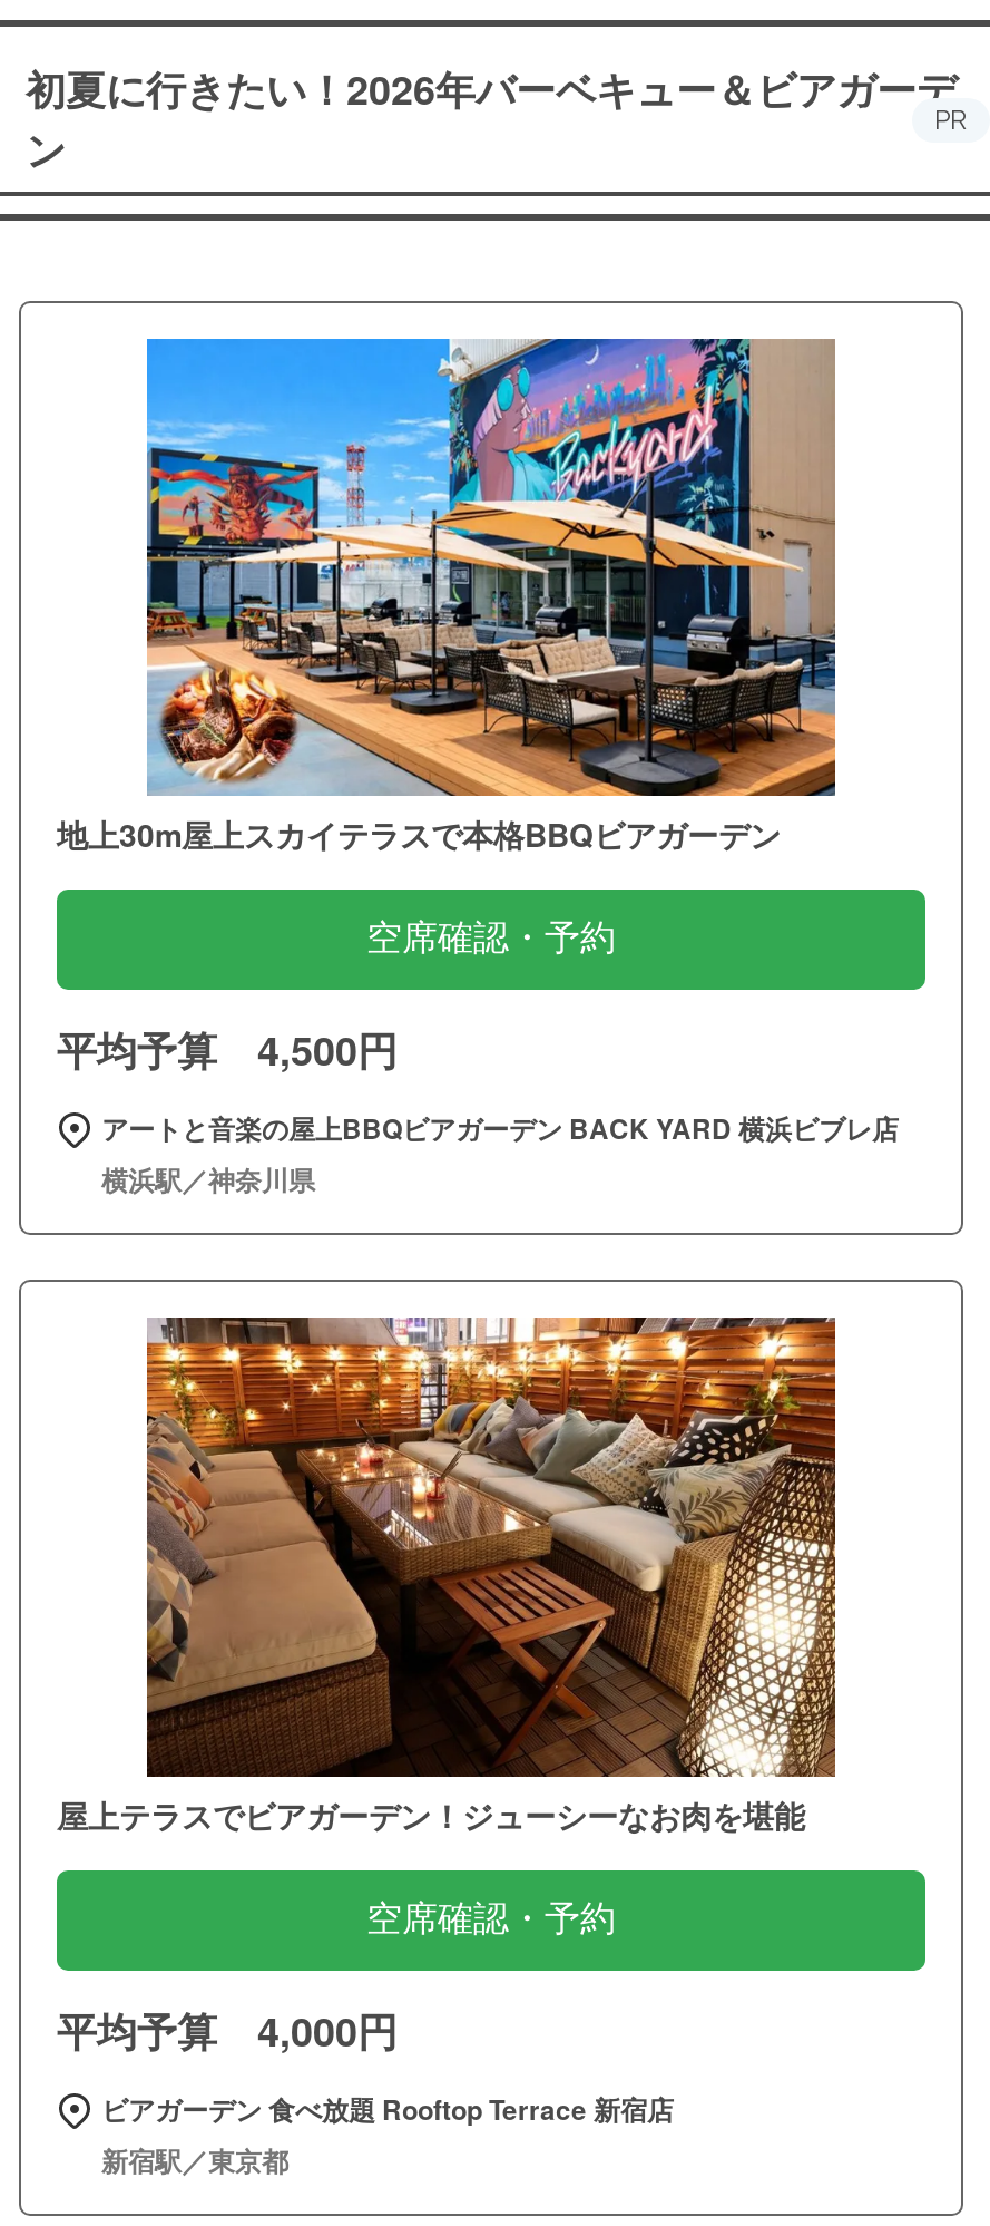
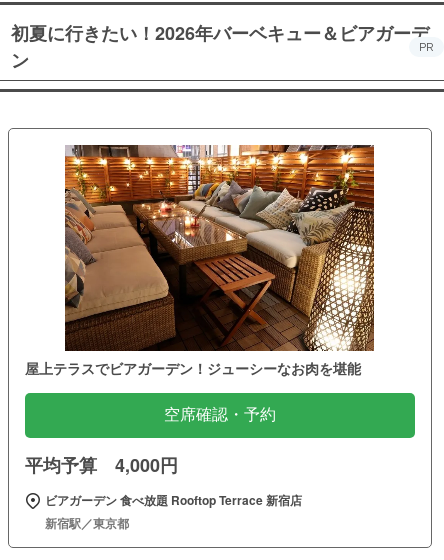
[57,336,899,1201] [image] | 地上30m屋上スカイテラスで本格BBQビアガーデン | 空席確認・予約 | 平均予算 4,500円 | アートと音楽の屋上BBQビアガーデン BACK YARD 横浜ビブレ店 | 横浜駅／神奈川県 -> none

